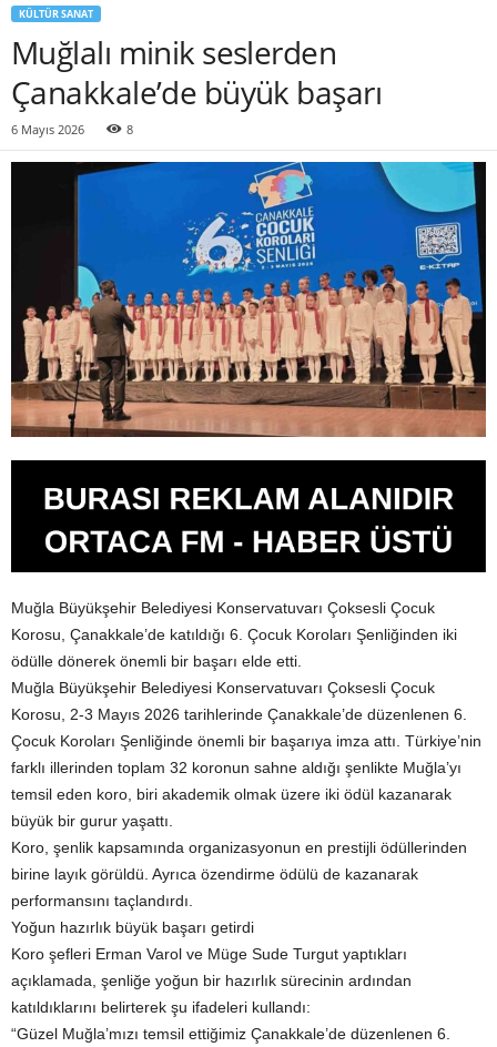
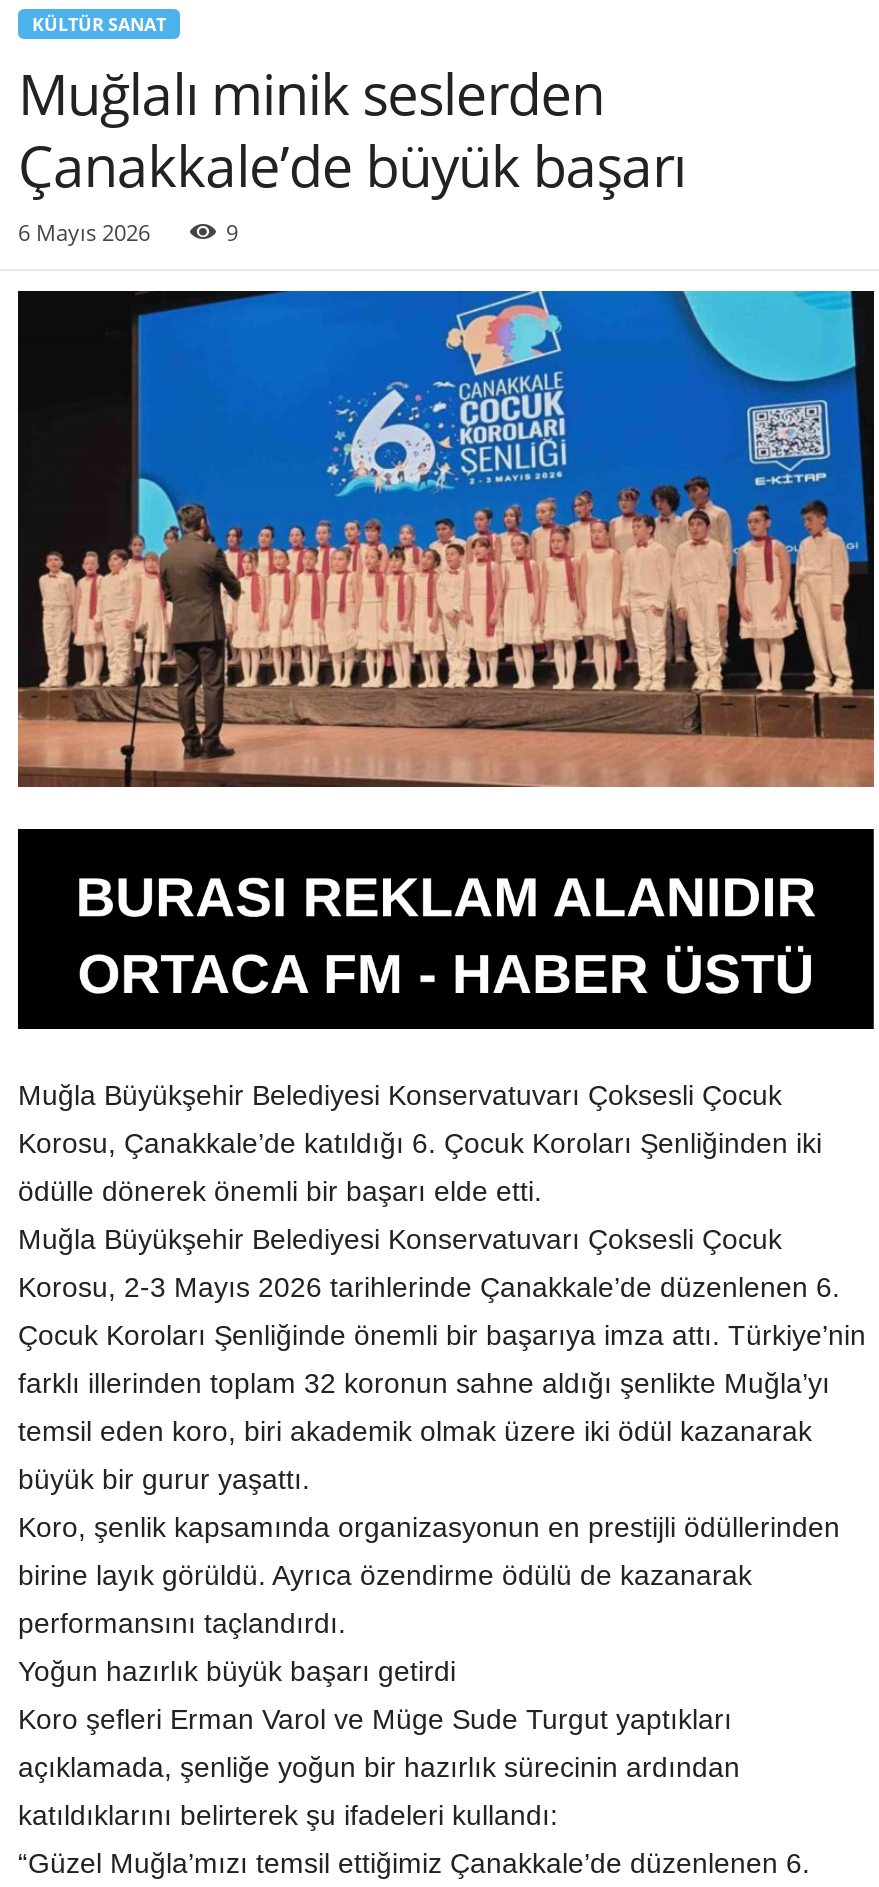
[126,120,133,137] 8 -> [226,216,238,246] 9

